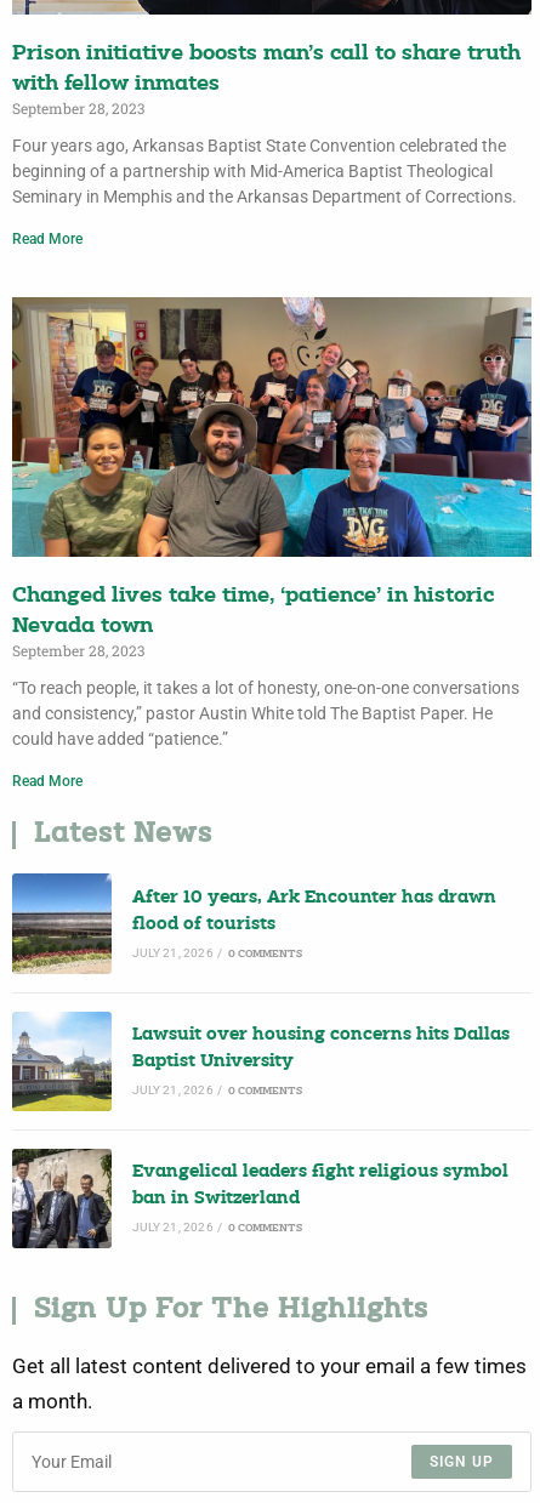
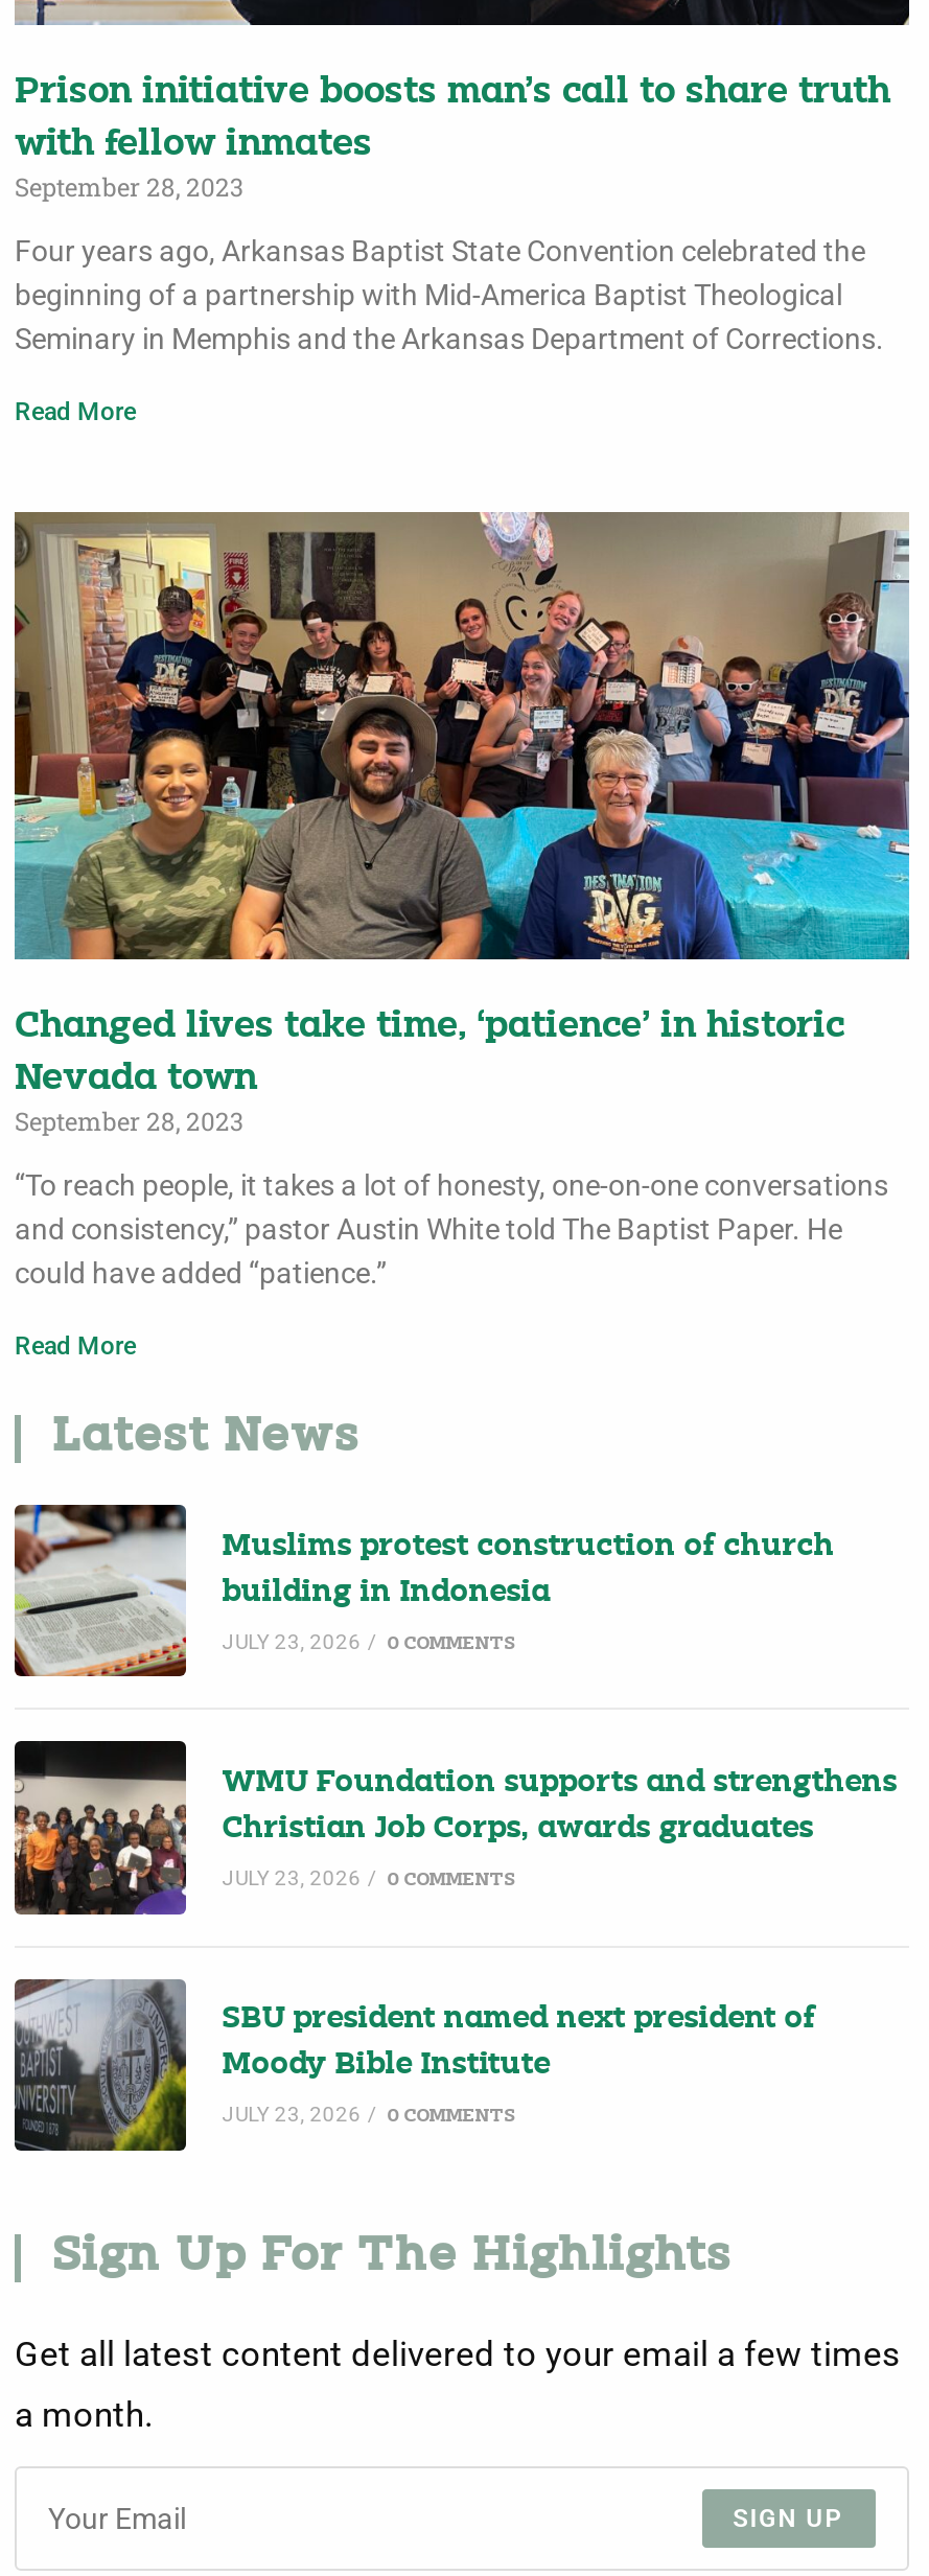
[11,872,497,974] [image] | After 10 years, Ark Encounter has drawn -> [13,1503,835,1678] [image] | Muslims protest construction of church
[133,916,276,934] flood of tourists -> [222,1578,550,1609] building in Indonesia
[133,946,303,959] JULY 21, 2026 / 0 COMMENTS -> [222,1630,515,1653] JULY 23, 2026 / 0 COMMENTS
[12,1010,510,1112] [image] | Lawsuit over housing concerns hits Dallas -> [13,1739,897,1917] [image] | WMU Foundation supports and strengthens
[133,1053,294,1071] Baptist University -> [222,1814,814,1846] Christian Job Corps, awards graduates
[133,1083,303,1097] JULY 21, 2026 / 0 COMMENTS -> [222,1867,515,1890] JULY 23, 2026 / 0 COMMENTS
[11,1148,509,1248] [image] | Evangelical leaders fight religious symbol -> [13,1979,816,2153] [image] | SBU president named next president of
[133,1190,300,1209] ban in Switzerland -> [222,2051,550,2082] Moody Bible Institute
[133,1221,303,1234] JULY 21, 2026 / 0 COMMENTS -> [222,2103,515,2126] JULY 23, 2026 / 0 COMMENTS

